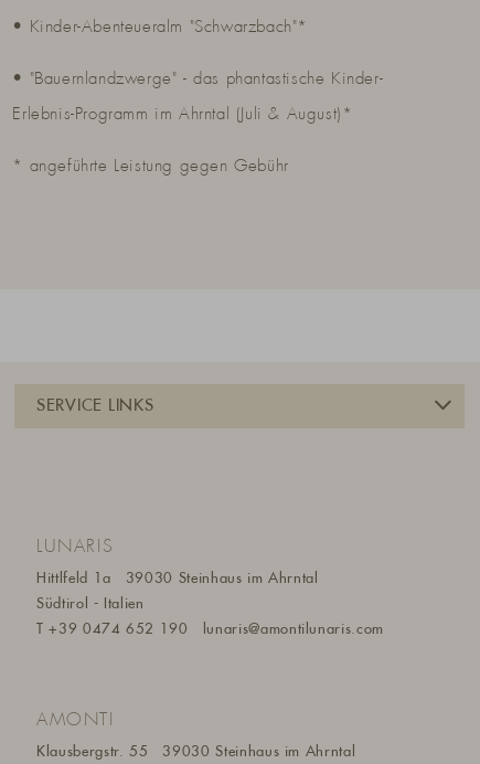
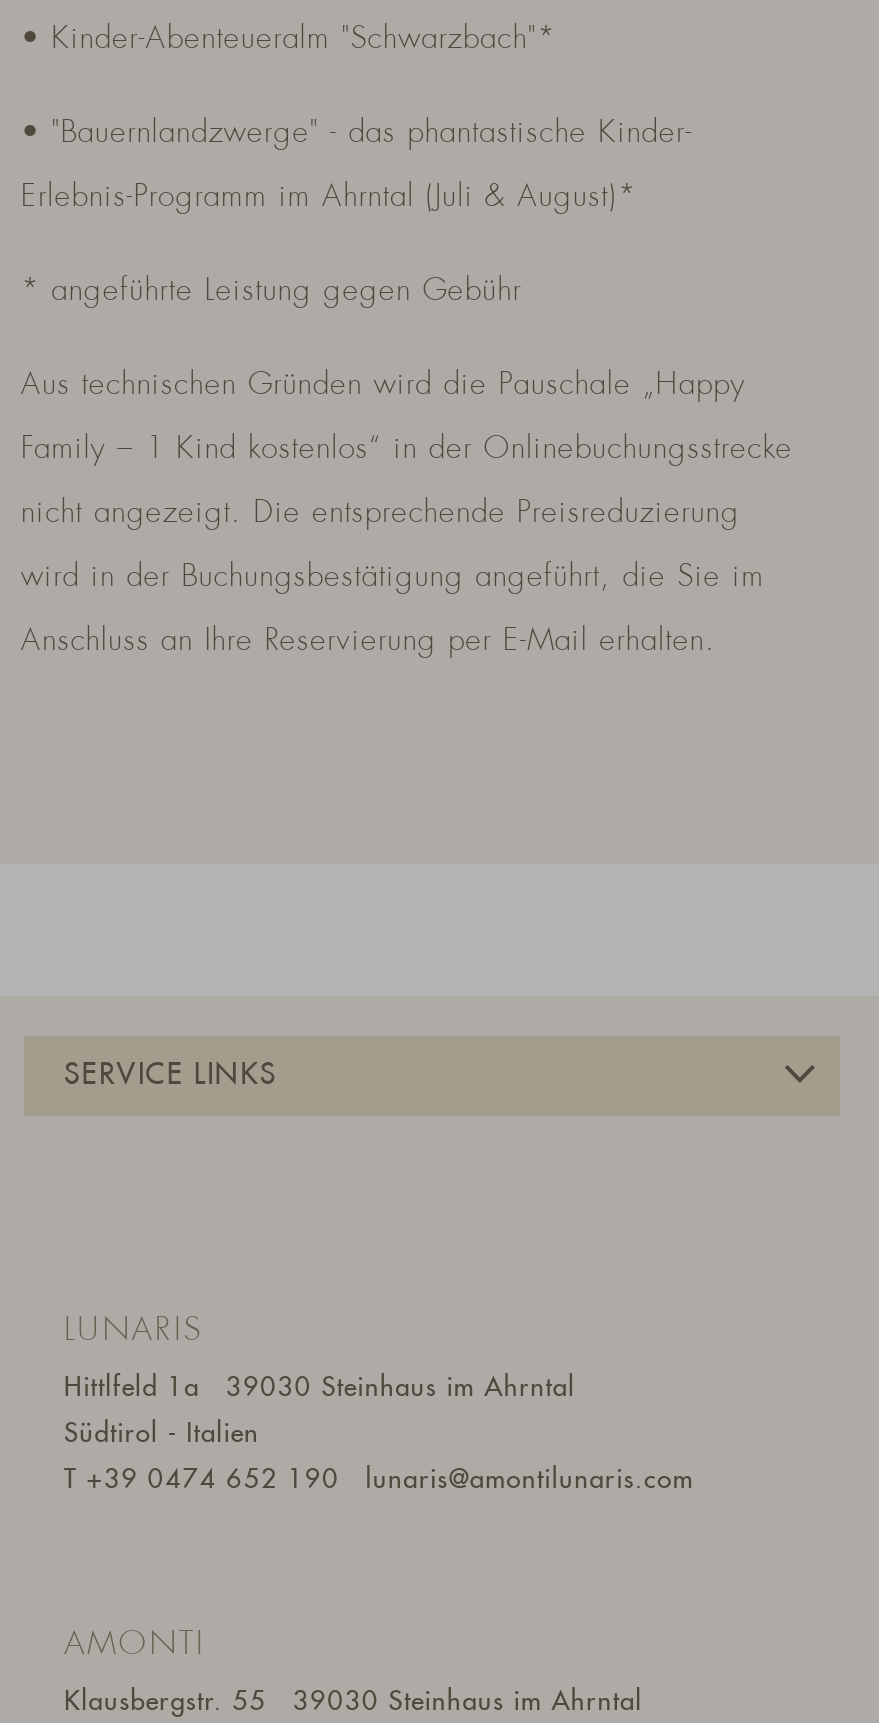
none -> [21,370,793,656] Aus technischen Gründen wird die Pauschale „Happy | Family – 1 Kind kostenlos“ in der Onlinebuchungsstrecke | nicht angezeigt. Die entsprechende Preisreduzierung | wird in der Buchungsbestätigung angeführt, die Sie im | Anschluss an Ihre Reservierung per E-Mail erhalten.

